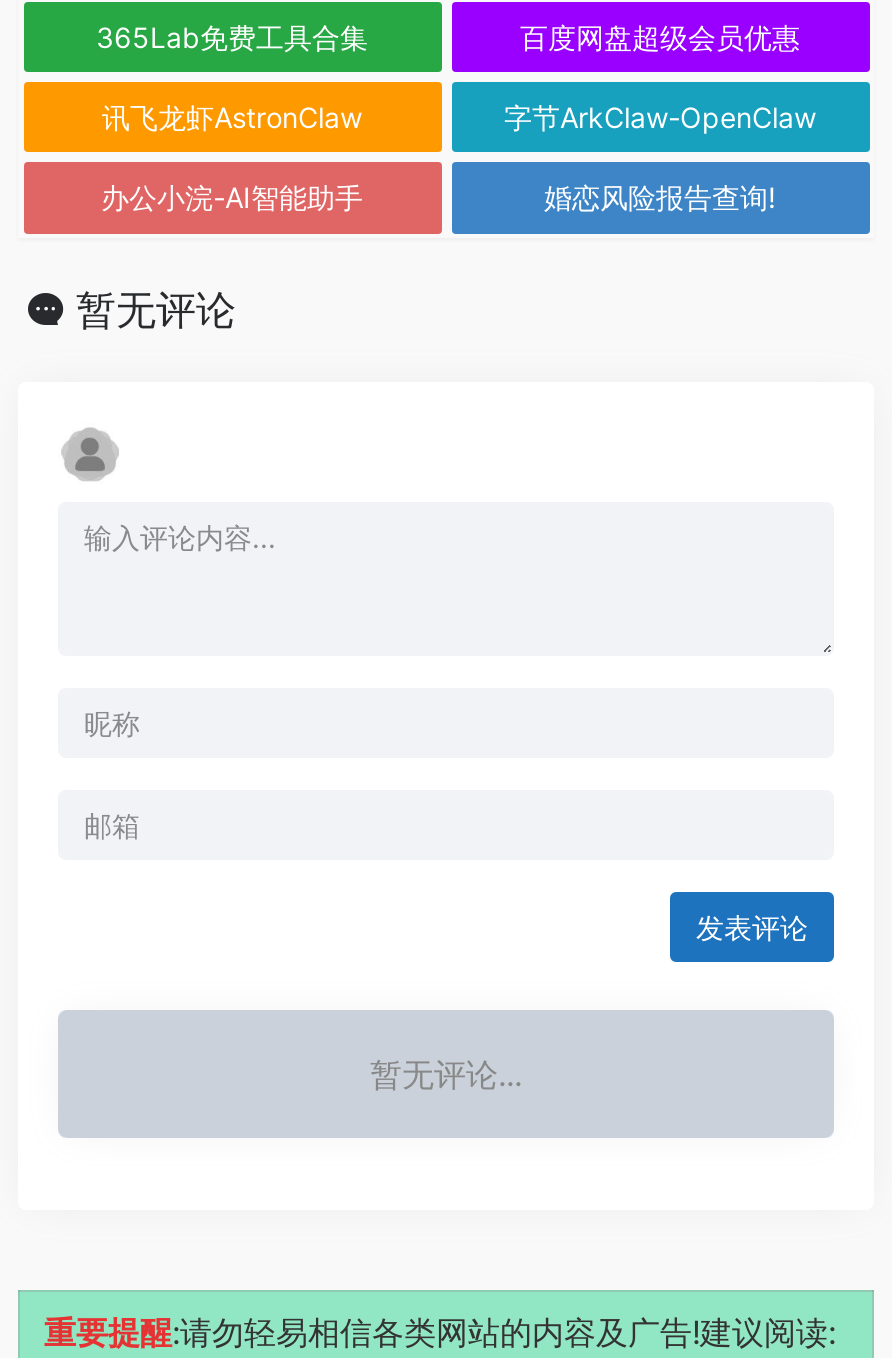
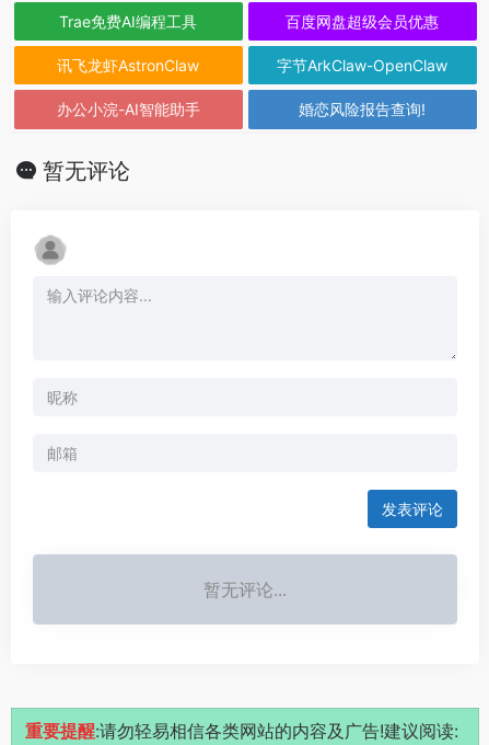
[96,19,368,53] 365Lab免费工具合集 -> [59,12,197,30] Trae免费AI编程工具

